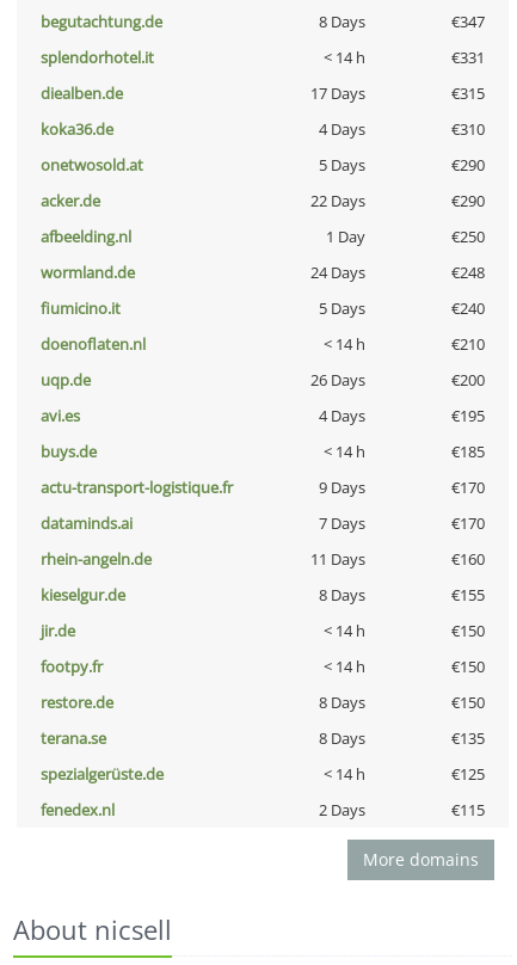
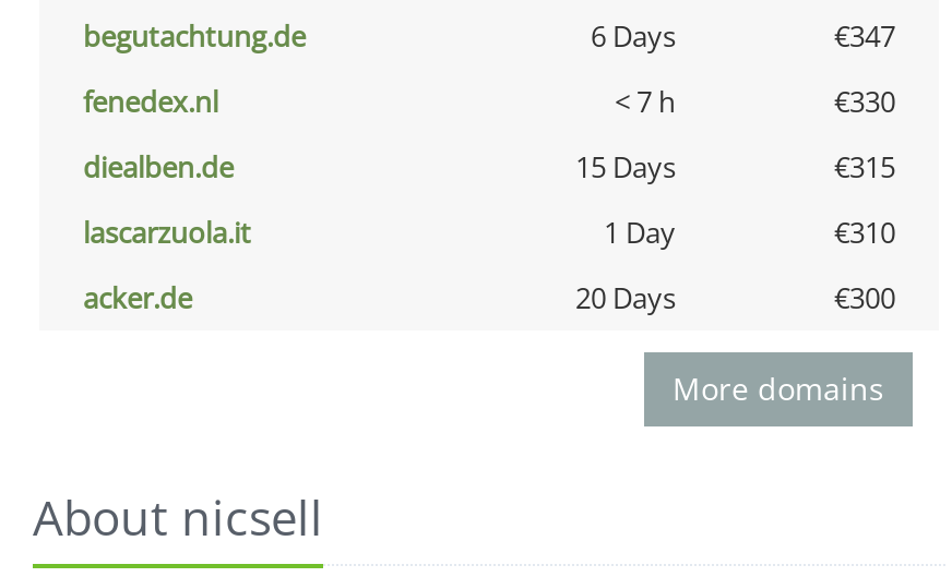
[318,11,365,32] 8 Days -> [591,17,676,56] 6 Days
[41,47,485,68] splendorhotel.it | < 14 h | €331 -> [83,82,895,122] fenedex.nl | < 7 h | €330
[310,83,365,104] 17 Days -> [575,148,676,187] 15 Days
[41,118,365,140] koka36.de | 4 Days -> [83,213,676,252] lascarzuola.it | 1 Day
[41,154,485,176] onetwosold.at | 5 Days | €290 -> none
[41,190,485,821] 22 Days | €290 | afbeelding.nl | 1 Day | €250 | wormland.de | 24 Days | €248 | fiumicino.it | 5 Days | €240 | doenoflaten.nl | < 14 h | €210 | uqp.de | 26 Days | €200 | avi.es | 4 Days | €195 | buys.de | < 14 h | €185 | actu-transport-logistique.fr | 9 Days | €170 | dataminds.ai | 7 Days | €170 | rhein-angeln.de | 11 Days | €160 | kieselgur.de | 8 Days | €155 | jir.de | < 14 h | €150 | footpy.fr | < 14 h | €150 | restore.de | 8 Days | €150 | terana.se | 8 Days | €135 | spezialgerüste.de | < 14 h | €125 | fenedex.nl | 2 Days | €115 -> [575,279,895,318] 20 Days | €300

